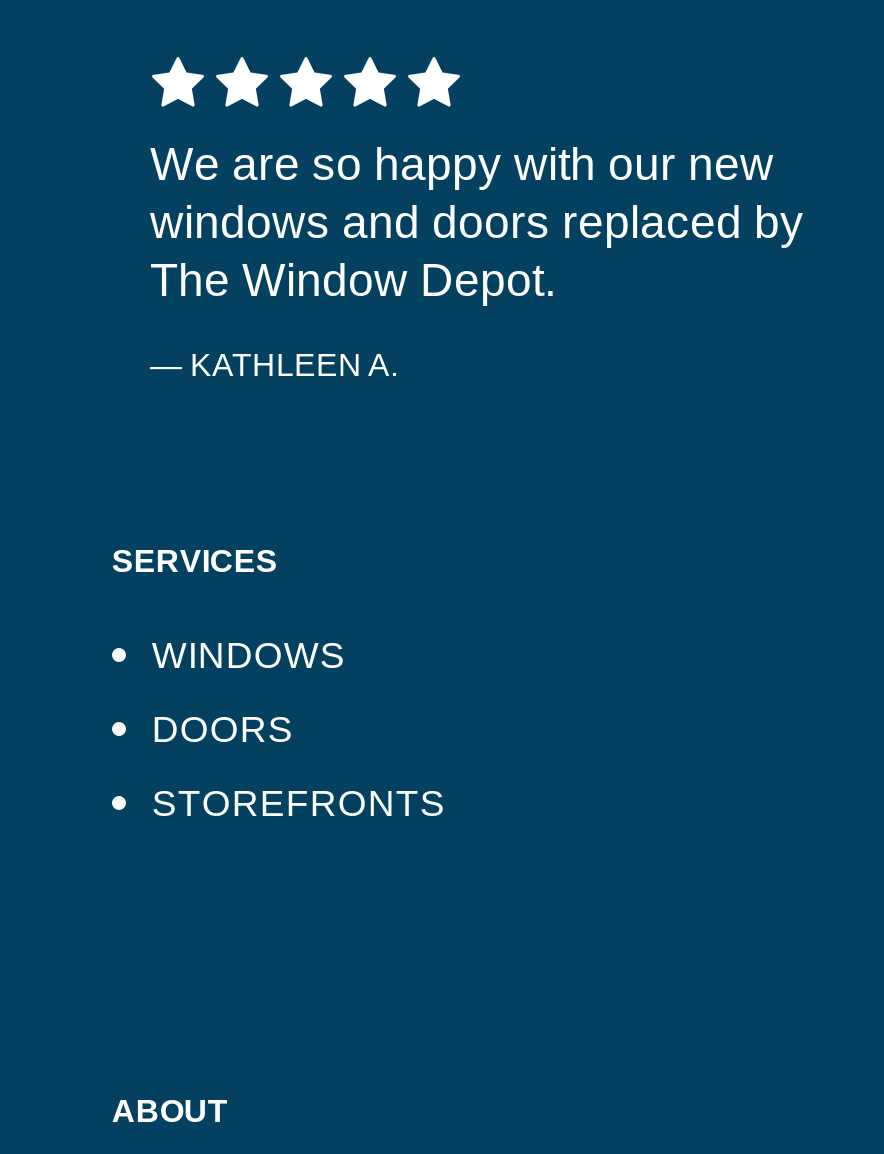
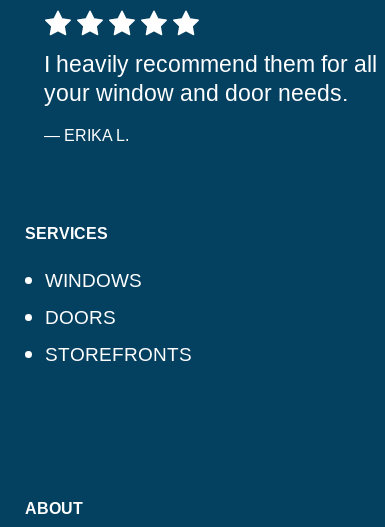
[150,138,804,306] We are so happy with our new | windows and doors replaced by | The Window Depot. -> [44,51,377,106] I heavily recommend them for all | your window and door needs.
[150,348,398,382] — KATHLEEN A. -> [44,127,129,144] — ERIKA L.

